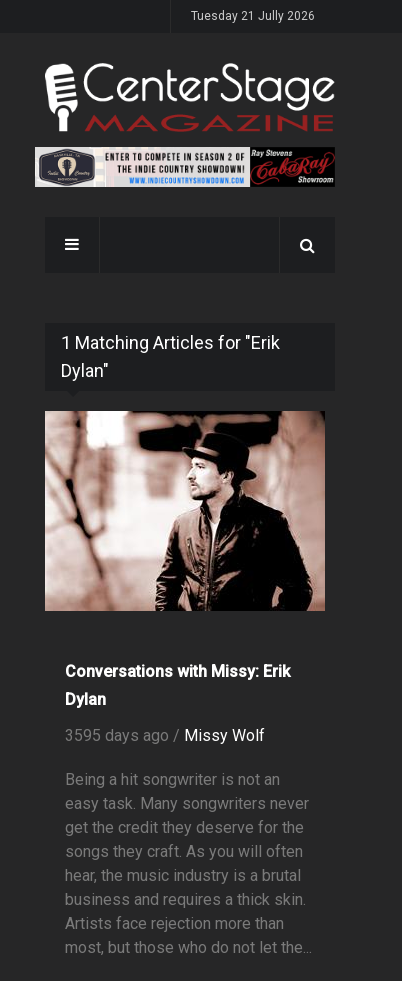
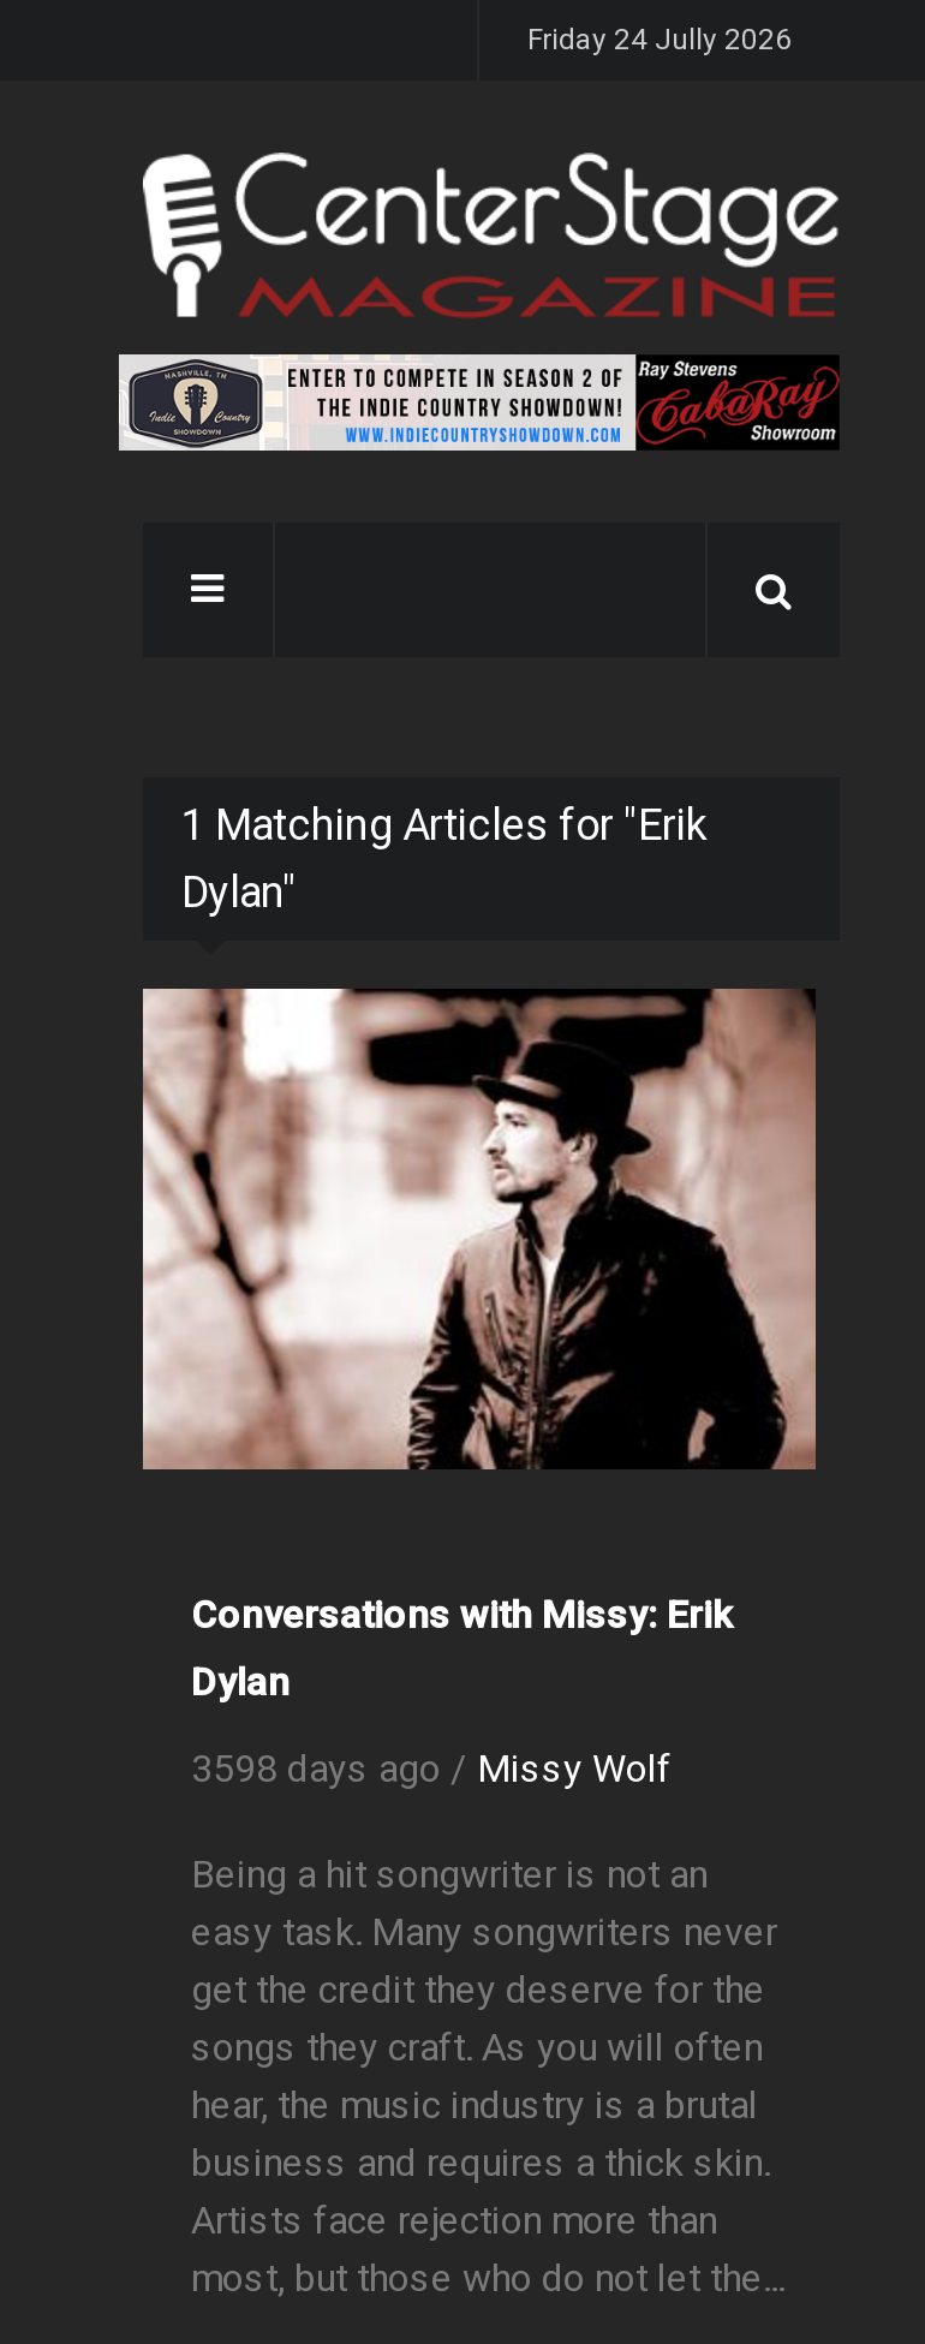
[191,9,315,23] Tuesday 21 Jully 2026 -> [527,23,792,56] Friday 24 Jully 2026
[65,726,265,745] 3595 days ago / Missy Wolf -> [191,1747,672,1792] 3598 days ago / Missy Wolf

